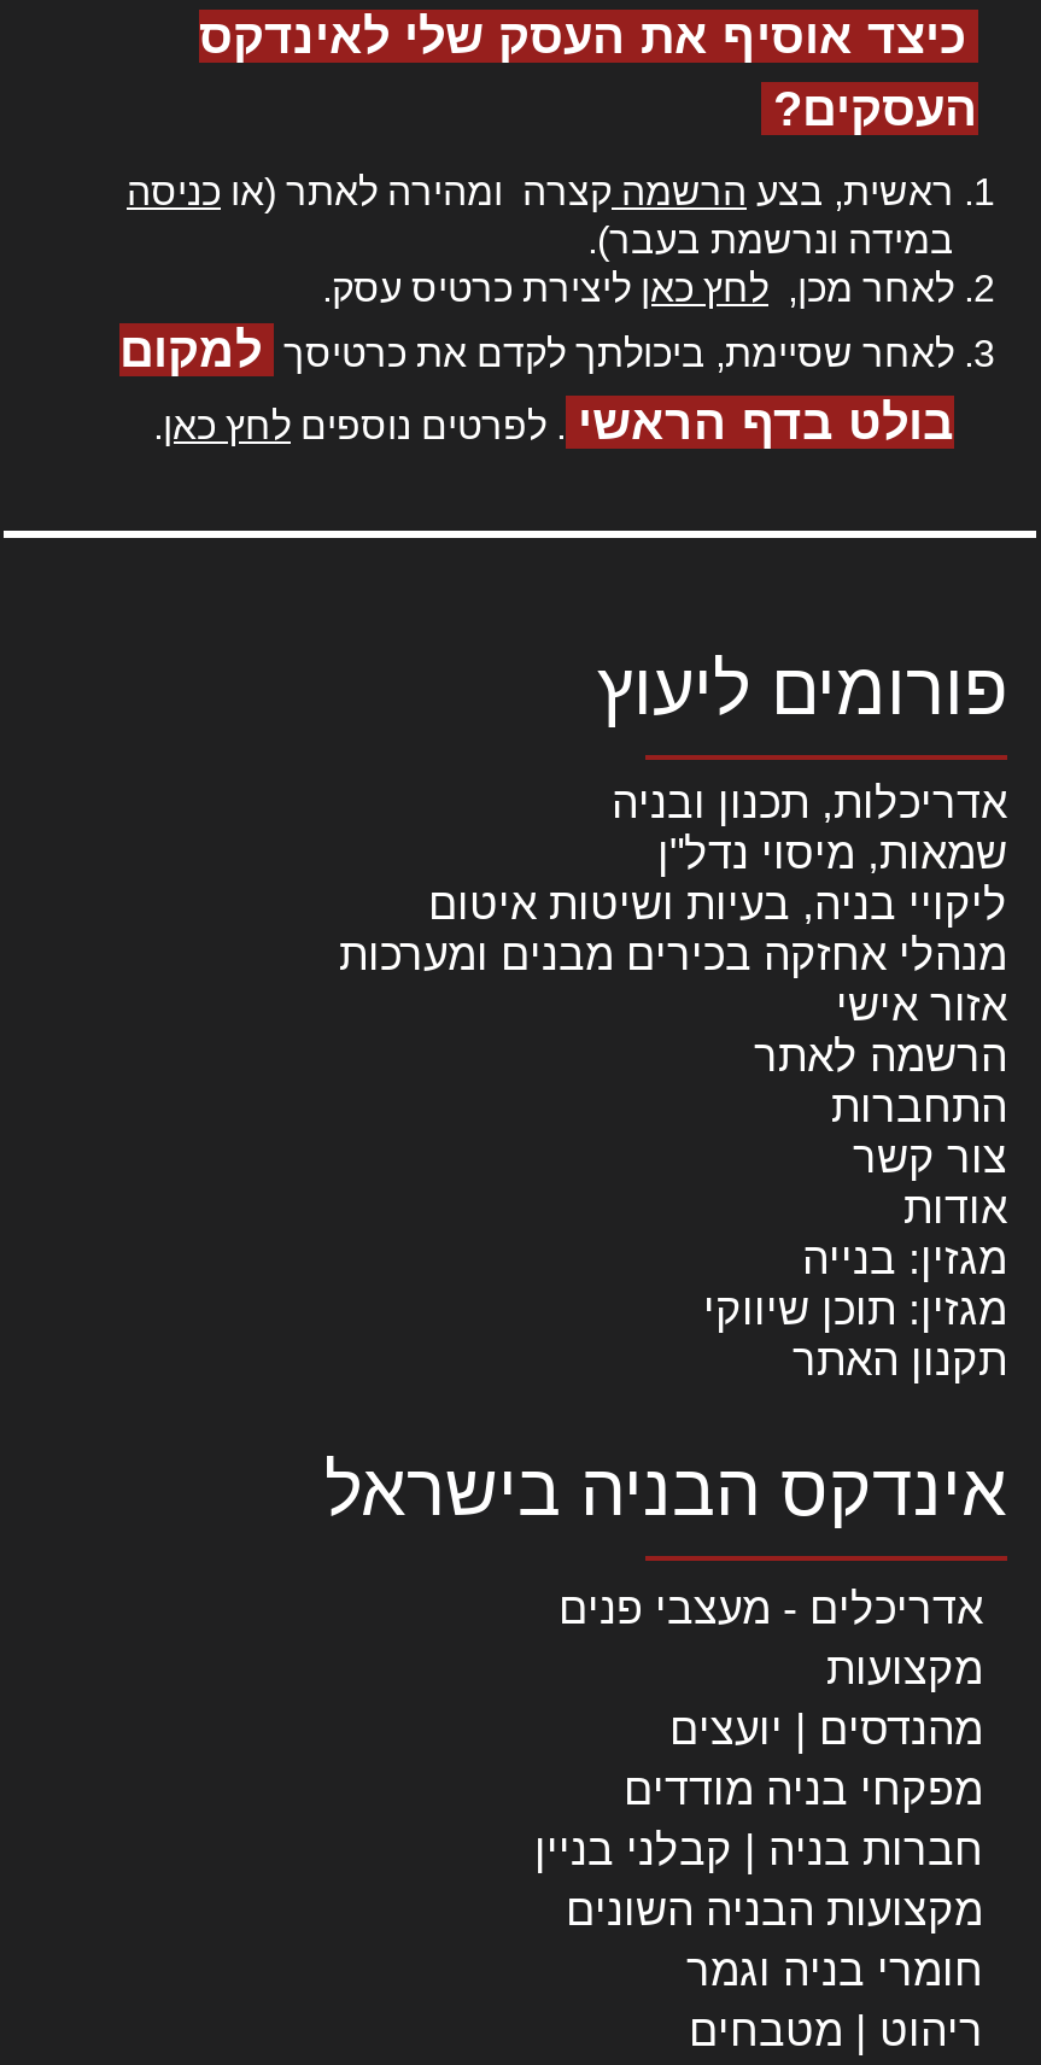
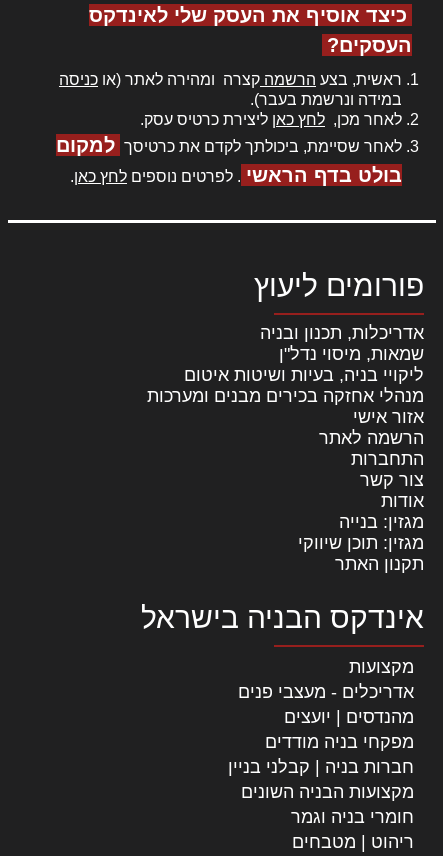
moved [558,1585,983,1633] -> [238,682,414,702]: אדריכלים - מעצבי פנים
moved [826,1645,983,1693] -> [349,657,414,677]: מקצועות

